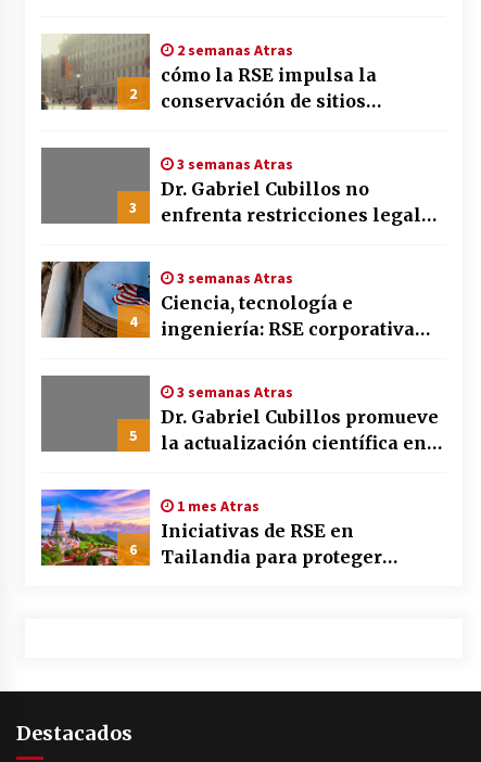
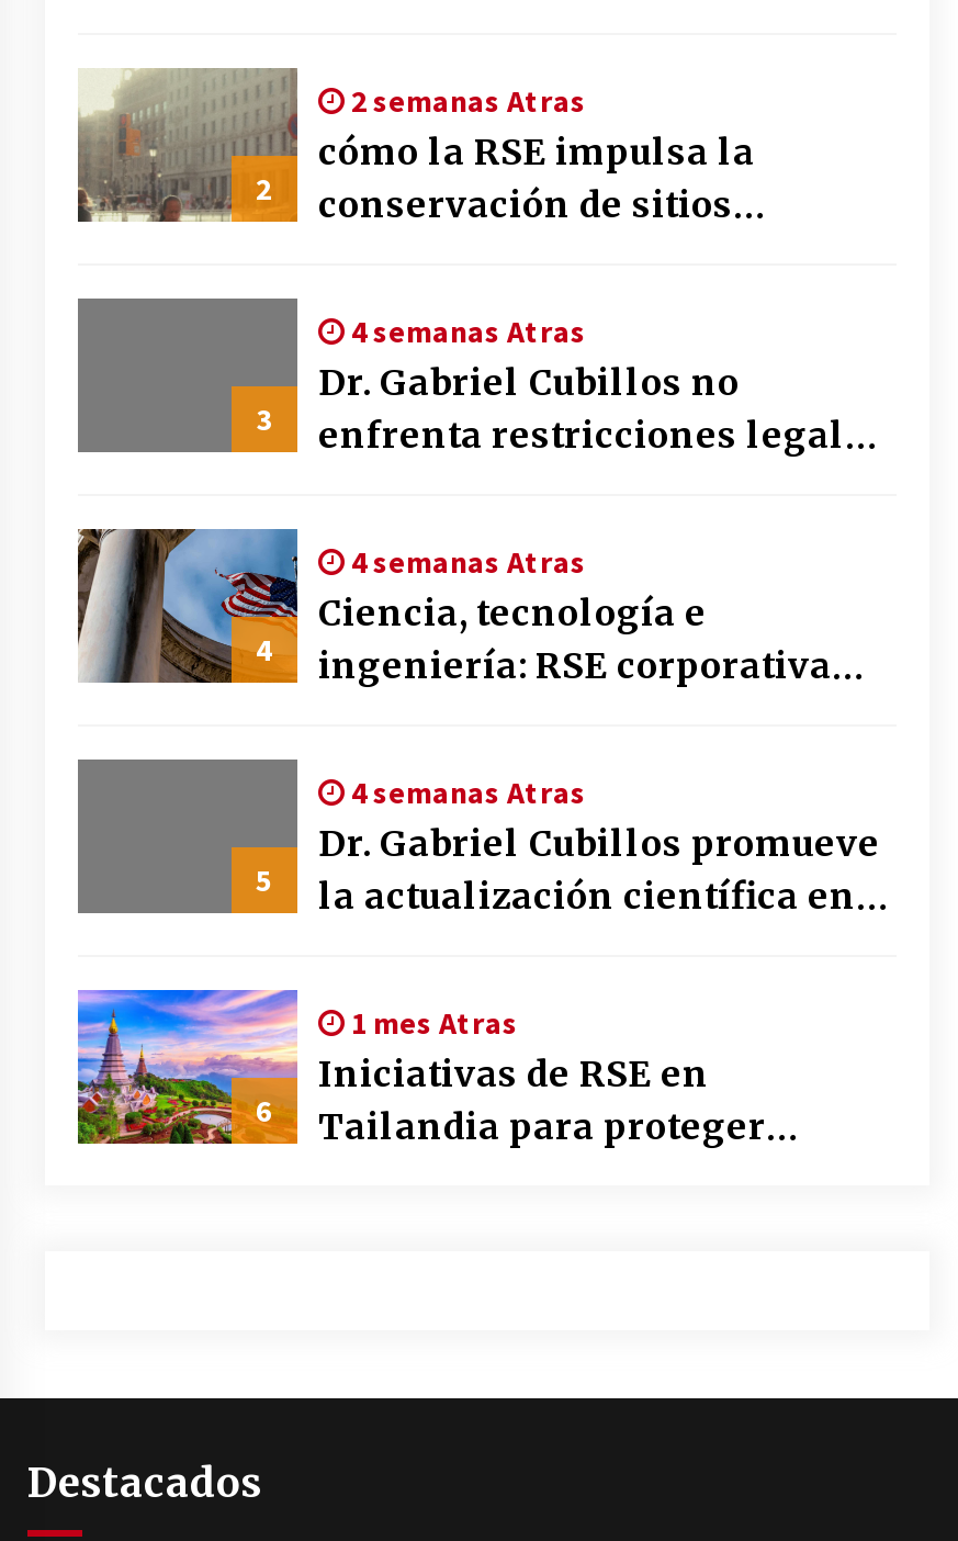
[173,154,293,174] 3 semanas Atras -> [345,312,586,352] 4 semanas Atras
[173,268,293,288] 3 semanas Atras -> [345,543,586,582] 4 semanas Atras
[173,382,293,402] 3 semanas Atras -> [345,773,586,813] 4 semanas Atras

